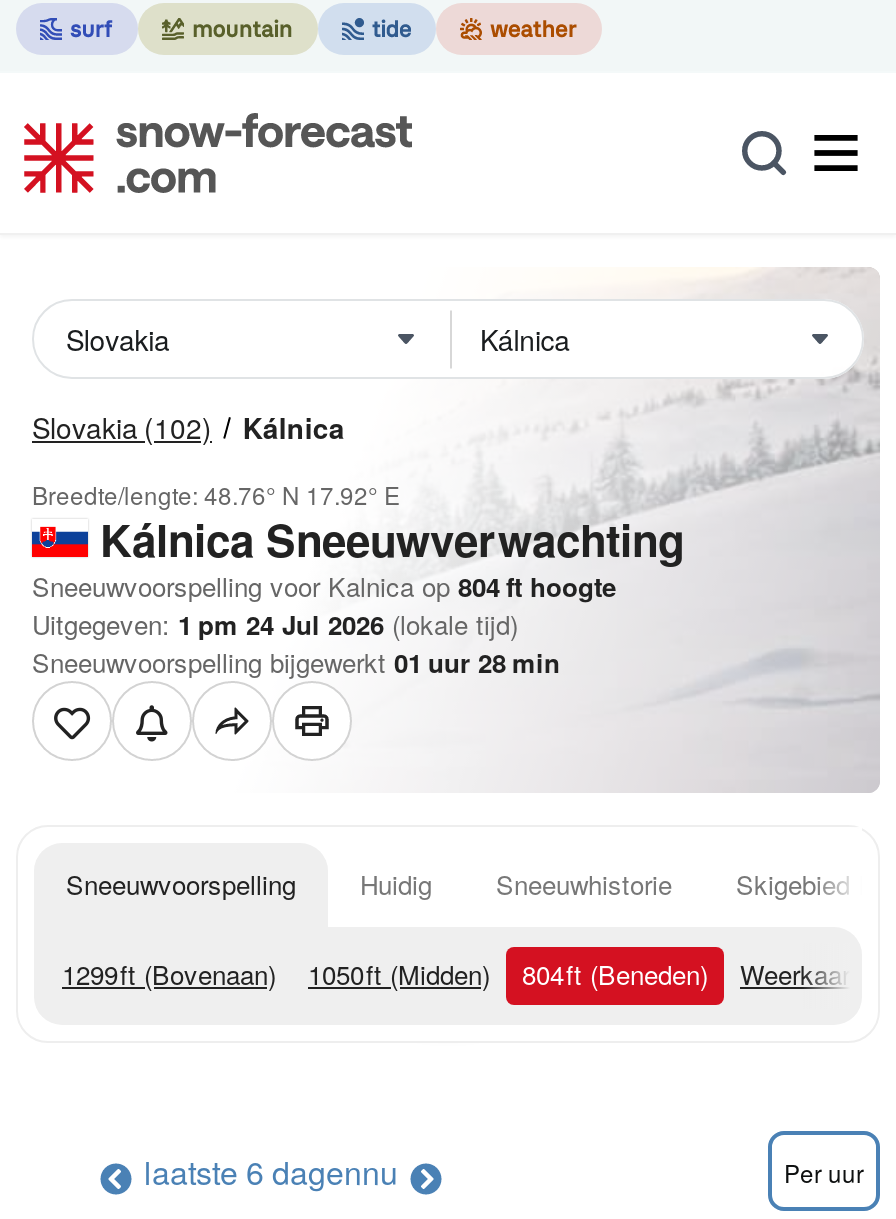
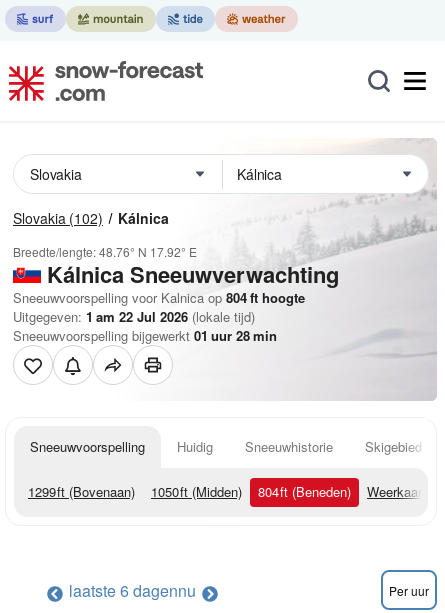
[32,605,518,643] Uitgegeven: 1 pm 24 Jul 2026 (lokale tijd) -> [13,307,255,326] Uitgegeven: 1 am 22 Jul 2026 (lokale tijd)

